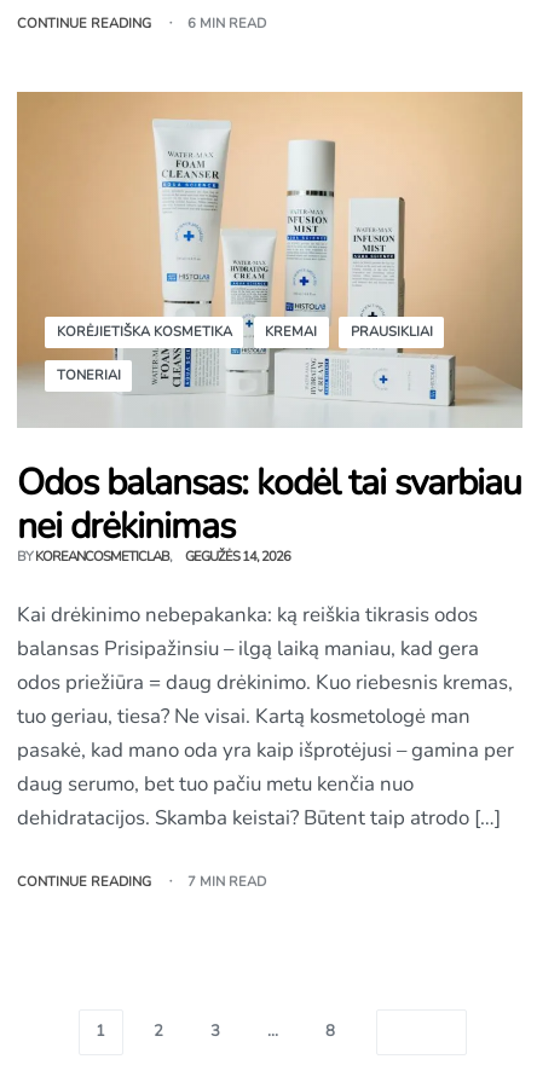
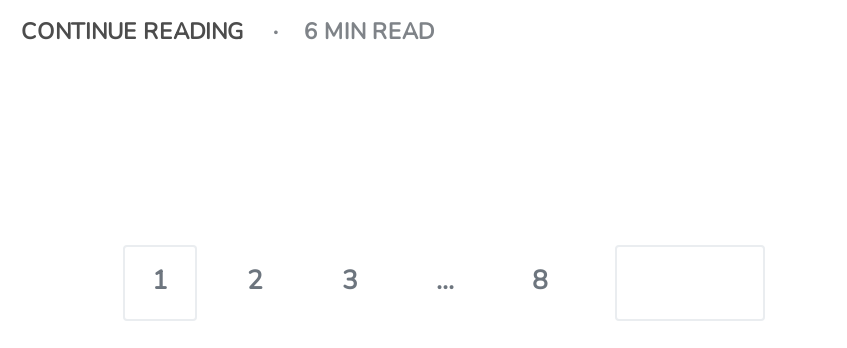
[16,91,524,890] [image] | KORĖJIETIŠKA KOSMETIKA | KREMAI | PRAUSIKLIAI | TONERIAI | Odos balansas: kodėl tai svarbiau | nei drėkinimas | BYKOREANCOSMETICLAB | GEGUŽĖS 14, 2026 | Kai drėkinimo nebepakanka: ką reiškia tikrasis odos | balansas Prisipažinsiu – ilgą laiką maniau, kad gera | odos priežiūra = daug drėkinimo. Kuo riebesnis kremas, | tuo geriau, tiesa? Ne visai. Kartą kosmetologė man | pasakė, kad mano oda yra kaip išprotėjusi – gamina per | daug serumo, bet tuo pačiu metu kenčia nuo | dehidratacijos. Skamba keistai? Būtent taip atrodo […] | CONTINUE READING | 7 MIN READ -> none

